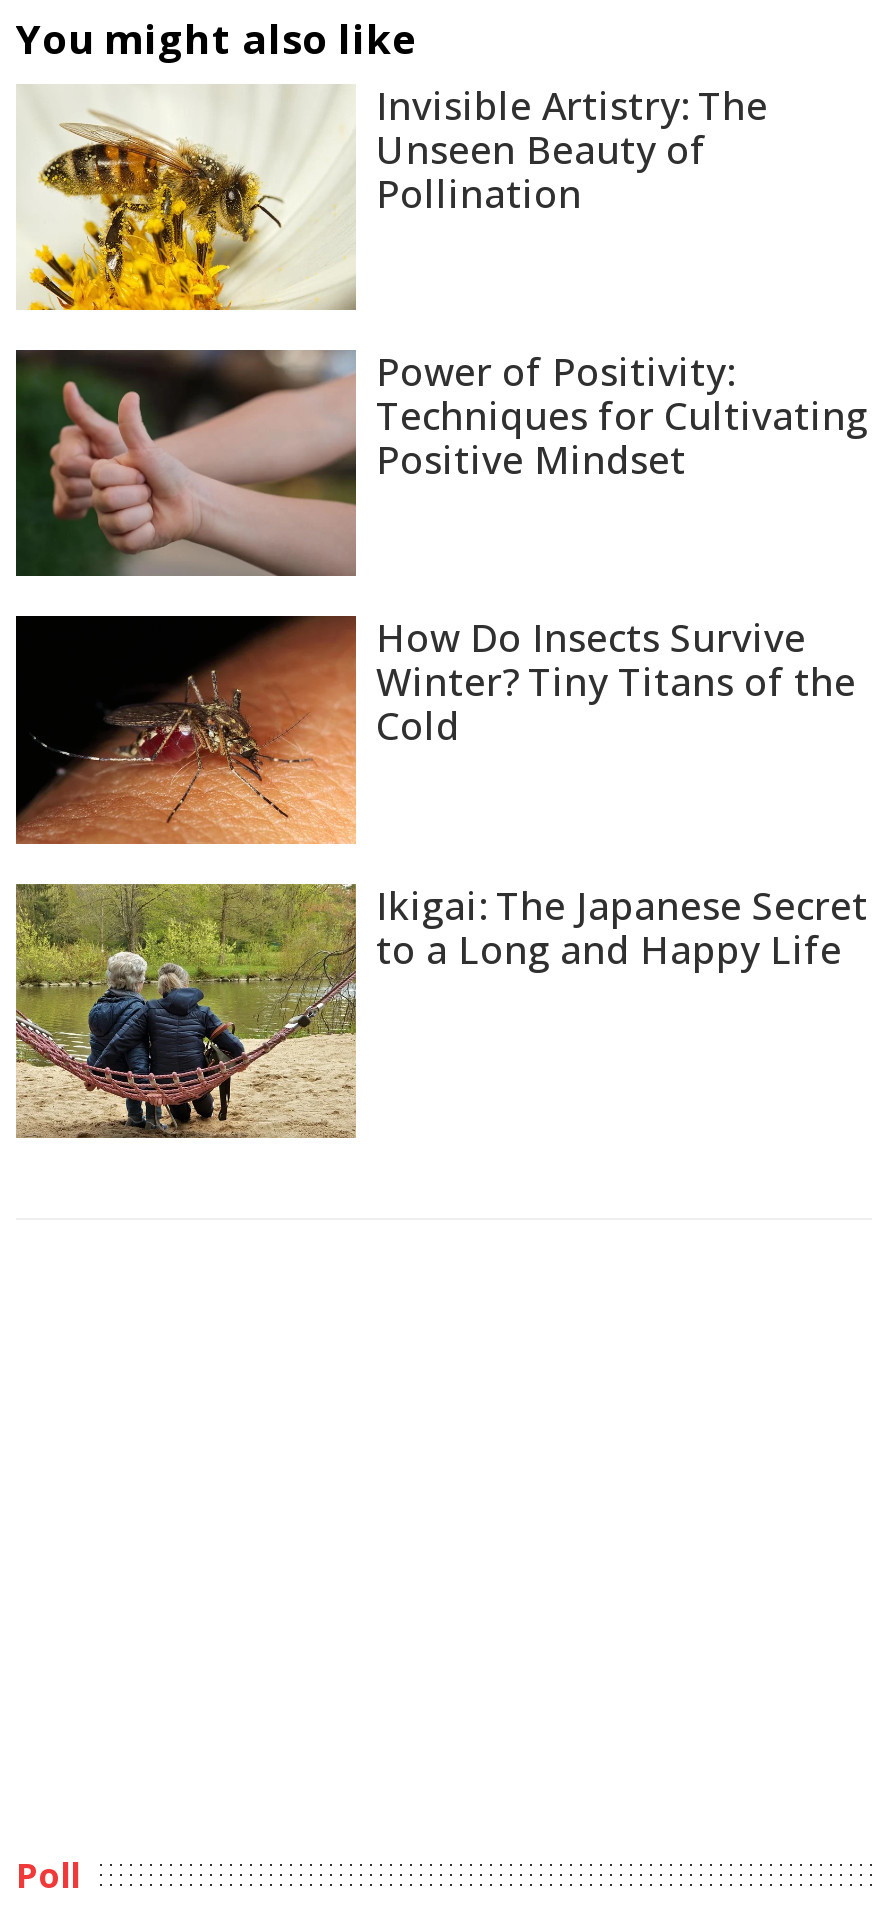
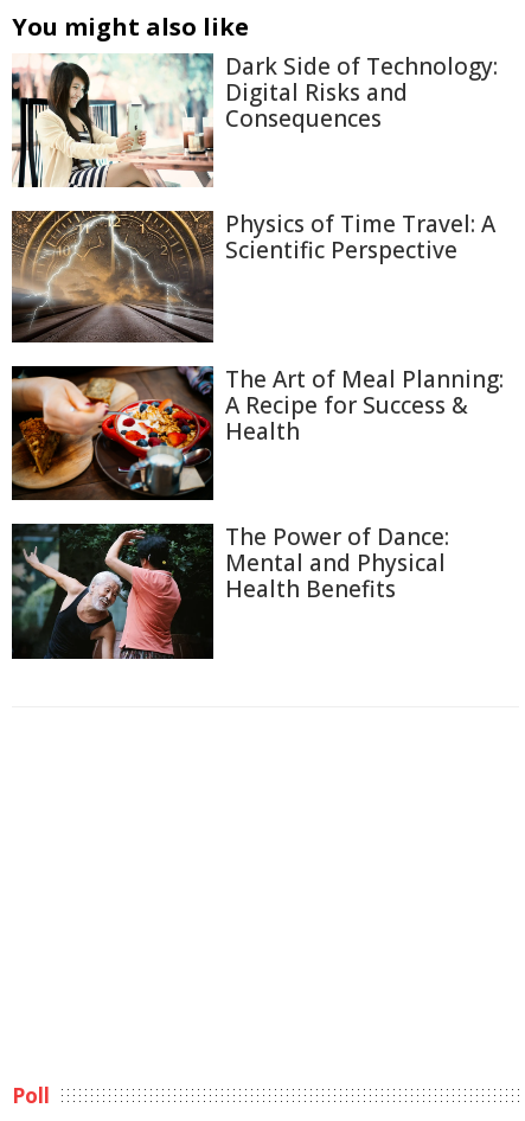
[16,79,768,312] [image] | Invisible Artistry: The | Unseen Beauty of | Pollination -> [11,50,498,188] [image] | Dark Side of Technology: | Digital Risks and | Consequences
[14,346,868,578] [image] | Power of Positivity: | Techniques for Cultivating | Positive Mindset -> [11,208,495,344] [image] | Physics of Time Travel: A | Scientific Perspective
[16,612,856,846] [image] | How Do Insects Survive | Winter? Tiny Titans of the | Cold -> [11,364,504,501] [image] | The Art of Meal Planning: | A Recipe for Success & | Health
[14,879,868,1140] [image] | Ikigai: The Japanese Secret | to a Long and Happy Life -> [11,522,449,660] [image] | The Power of Dance: | Mental and Physical | Health Benefits

